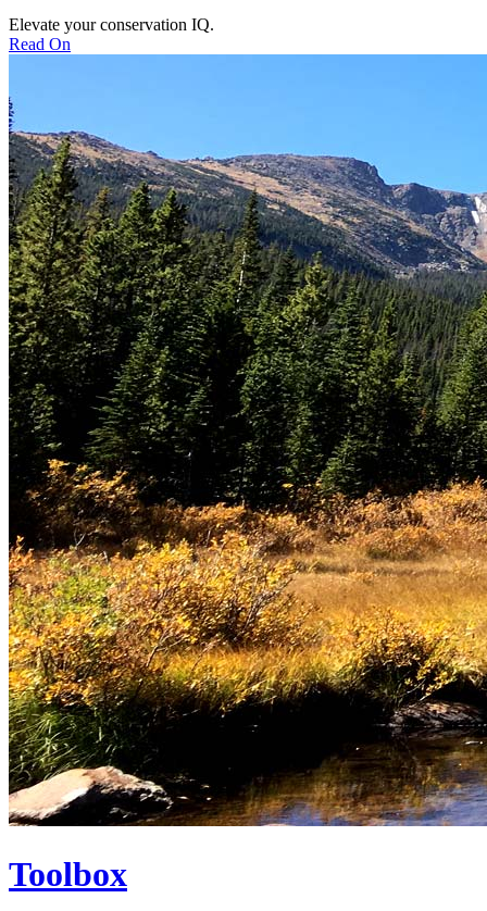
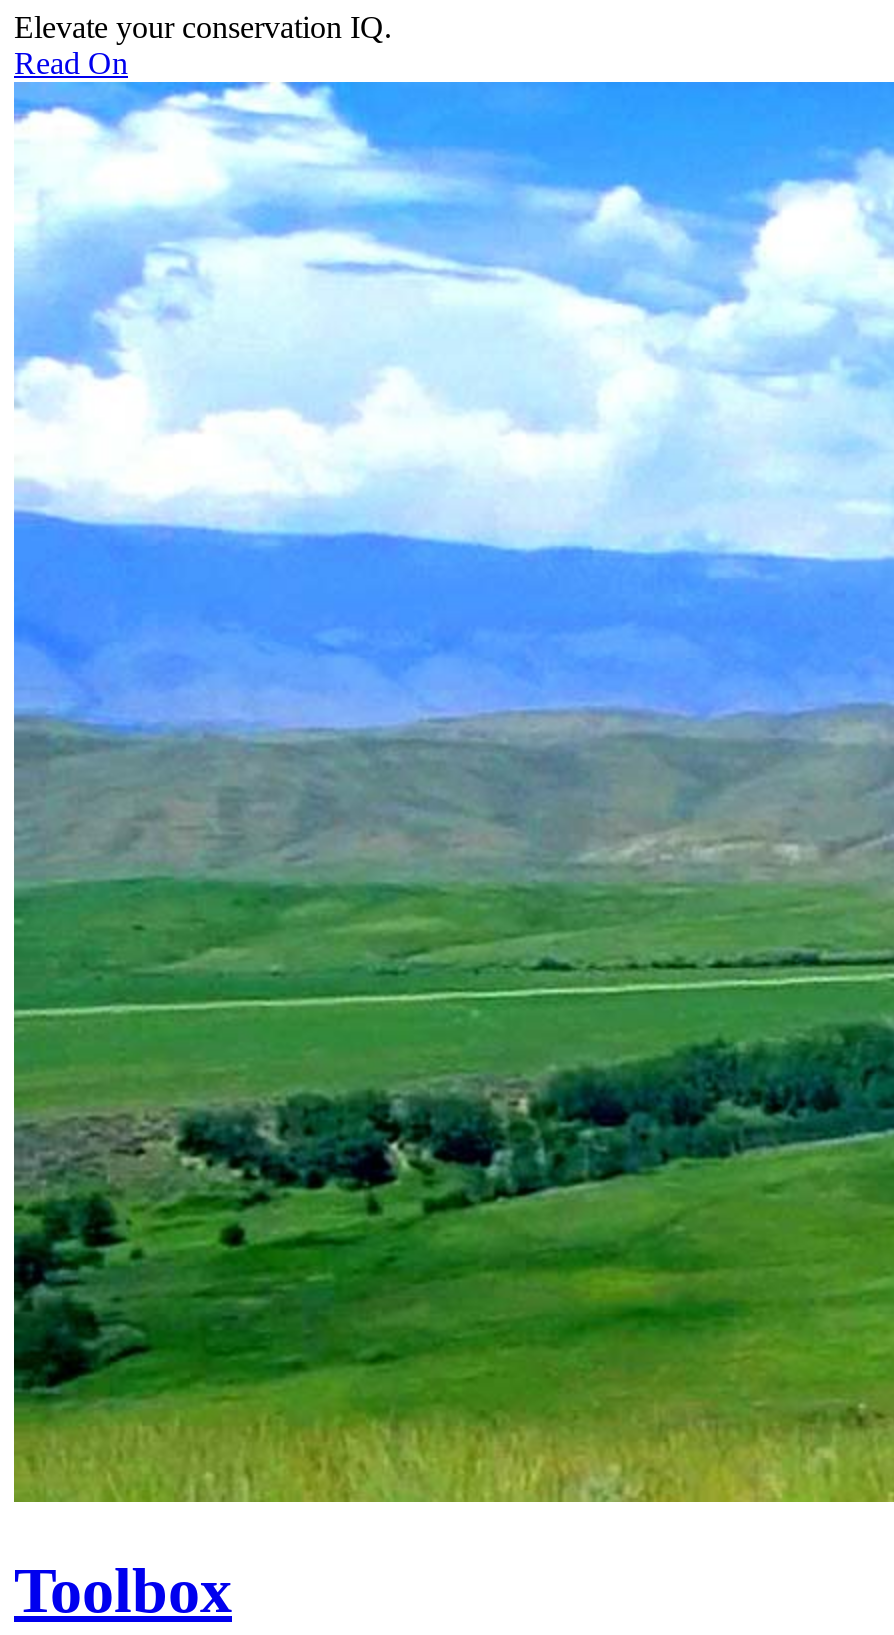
[8,53,484,827] [image] -> [12,82,888,1504] [image]

